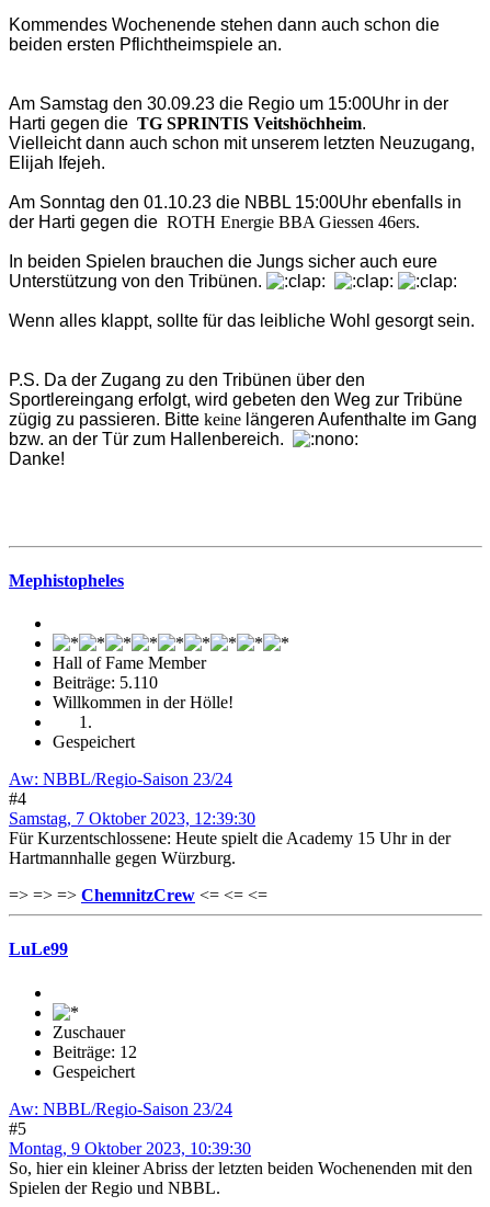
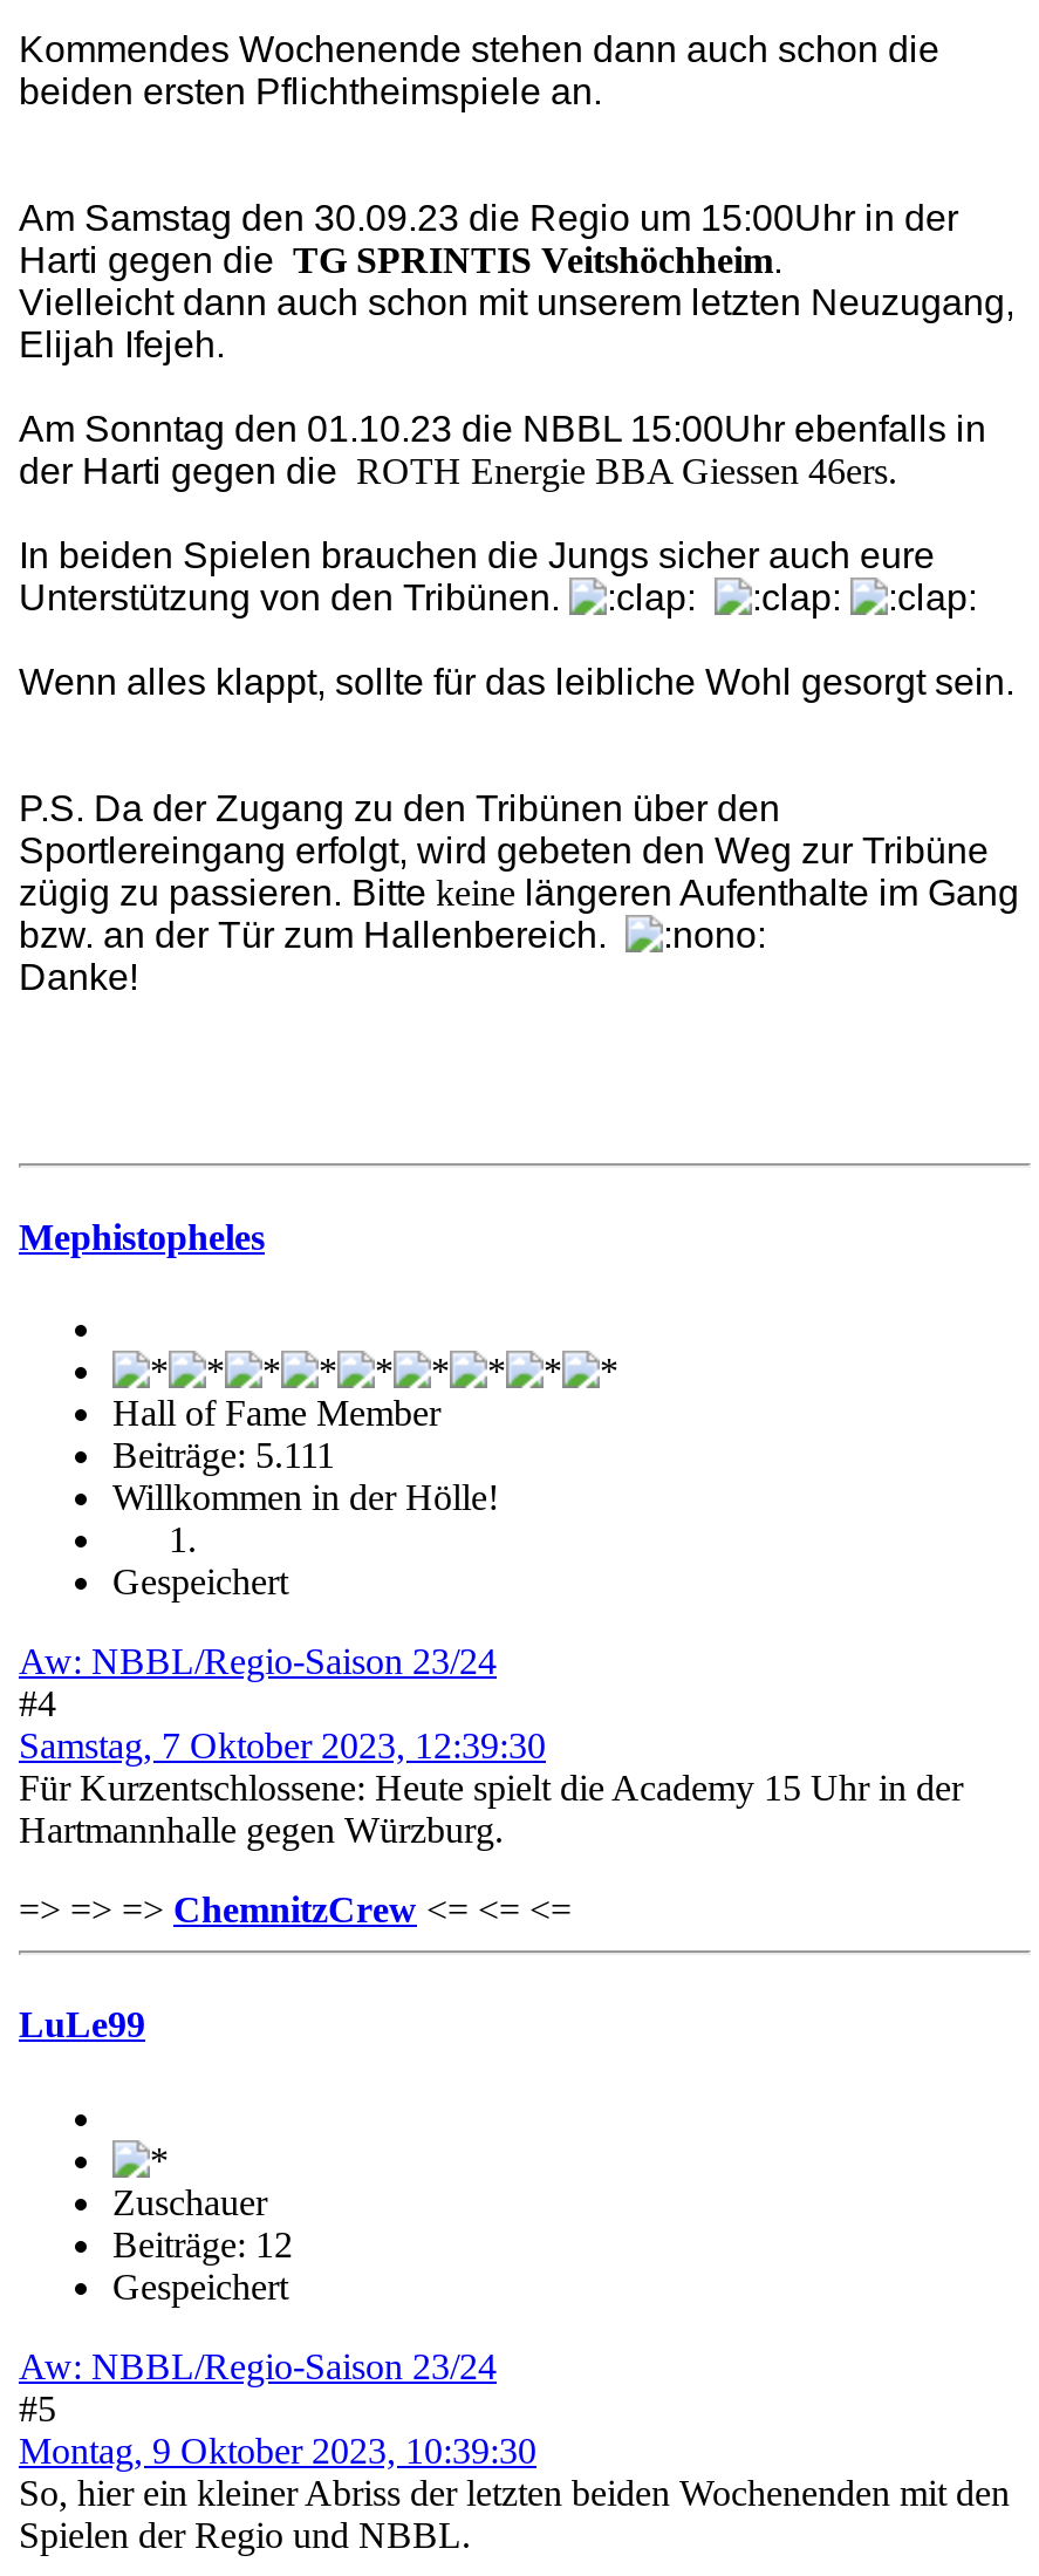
[53,673,158,692] Beiträge: 5.110 -> [112,1435,335,1475] Beiträge: 5.111

